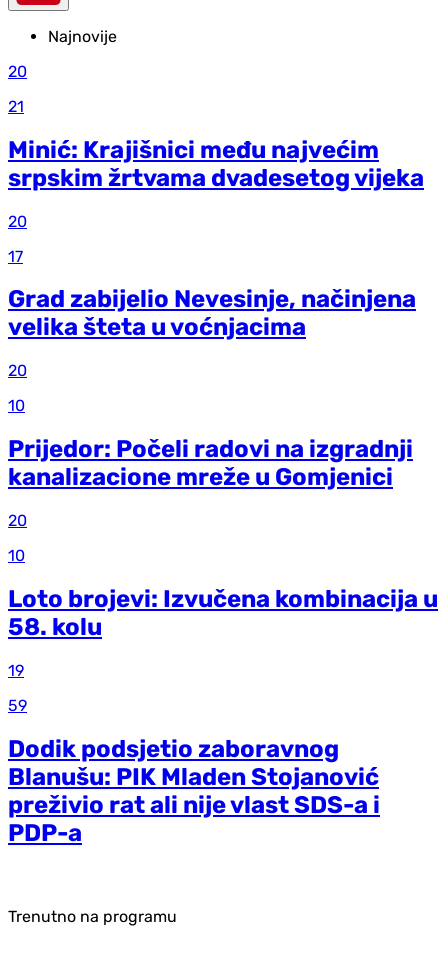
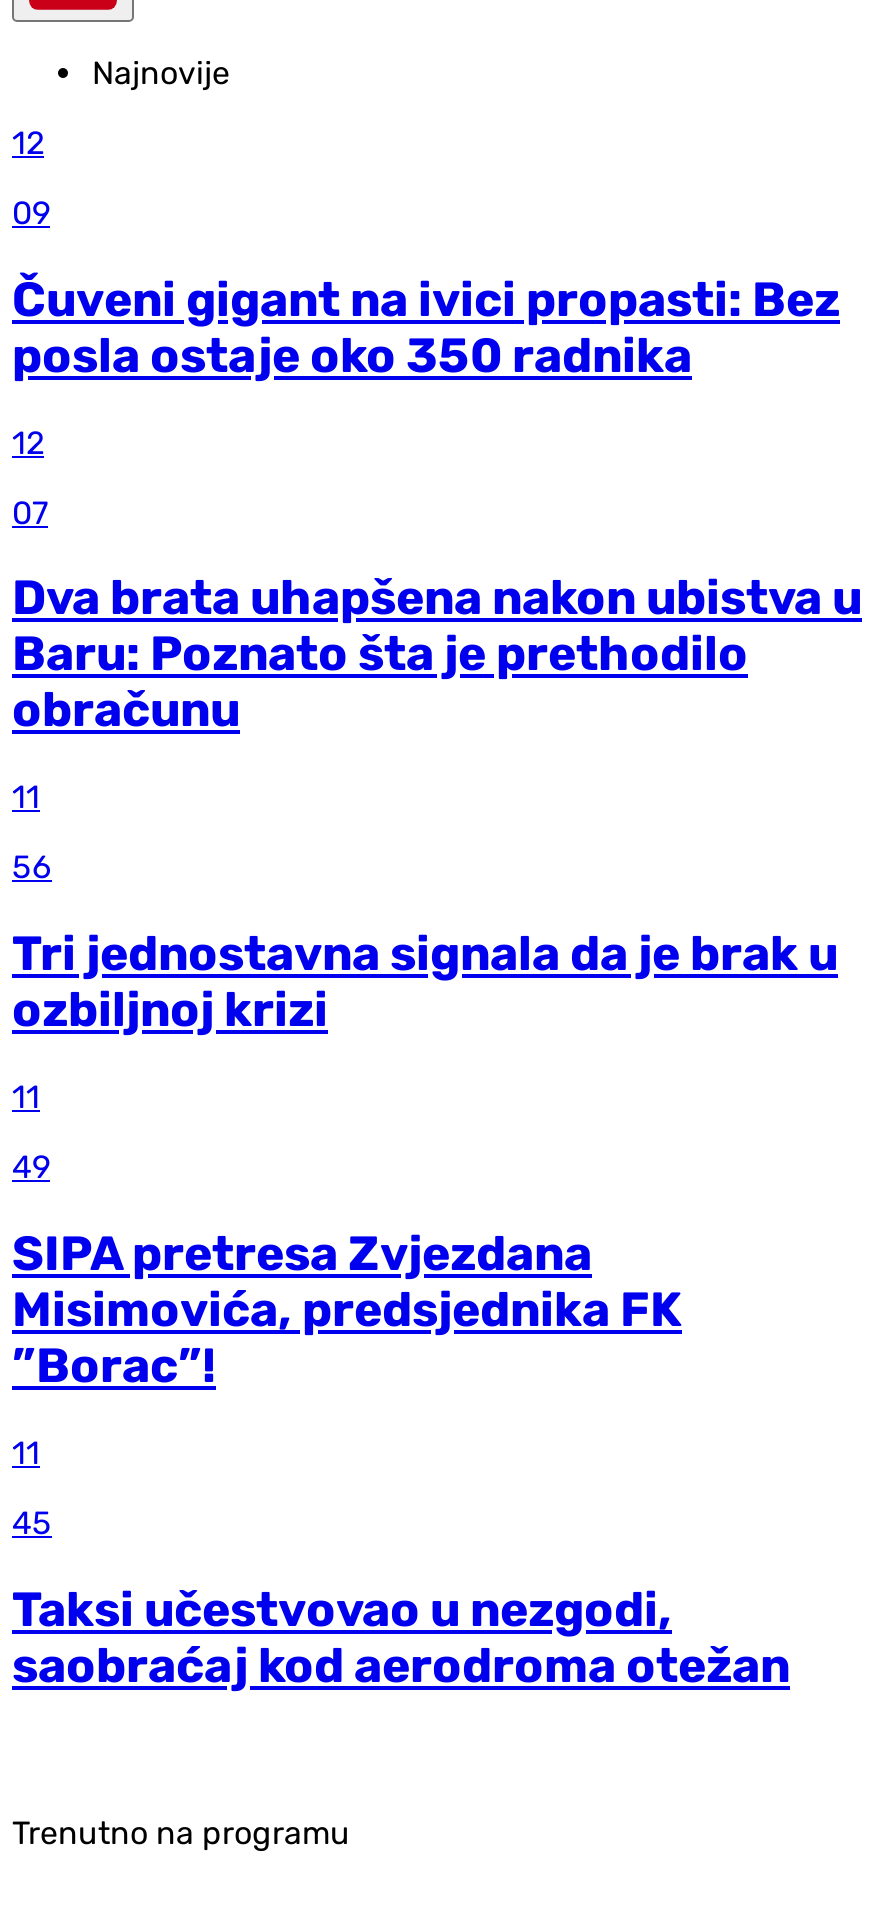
[8,62,27,81] 20 -> [12,123,44,161] 12
[8,97,24,116] 21 -> [12,193,50,231] 09
[8,136,424,192] Minić: Krajišnici među najvećim | srpskim žrtvama dvadesetog vijeka -> [12,271,840,383] Čuveni gigant na ivici propasti: Bez | posla ostaje oko 350 radnika
[8,211,27,230] 20 -> [12,423,44,461] 12
[8,246,23,265] 17 -> [12,493,48,531] 07
[8,285,416,341] Grad zabijelio Nevesinje, načinjena | velika šteta u voćnjacima -> [12,571,862,739] Dva brata uhapšena nakon ubistva u | Baru: Poznato šta je prethodilo | obračunu
[8,361,27,380] 20 -> [12,779,40,817] 11
[8,396,25,415] 10 -> [12,849,52,887] 56
[8,435,413,491] Prijedor: Počeli radovi na izgradnji | kanalizacione mreže u Gomjenici -> [12,926,838,1038] Tri jednostavna signala da je brak u | ozbiljnoj krizi
[8,511,27,530] 20 -> [12,1078,40,1116] 11
[8,546,25,565] 10 -> [12,1148,50,1186] 49
[8,585,438,641] Loto brojevi: Izvučena kombinacija u | 58. kolu -> [12,1226,682,1394] SIPA pretresa Zvjezdana | Misimovića, predsjednika FK | ”Borac”!
[8,661,24,680] 19 -> [12,1434,40,1472] 11
[8,696,27,715] 59 -> [12,1504,52,1542] 45
[8,735,380,847] Dodik podsjetio zaboravnog | Blanušu: PIK Mladen Stojanović | preživio rat ali nije vlast SDS-a i | PDP-a -> [12,1582,790,1694] Taksi učestvovao u nezgodi, | saobraćaj kod aerodroma otežan

